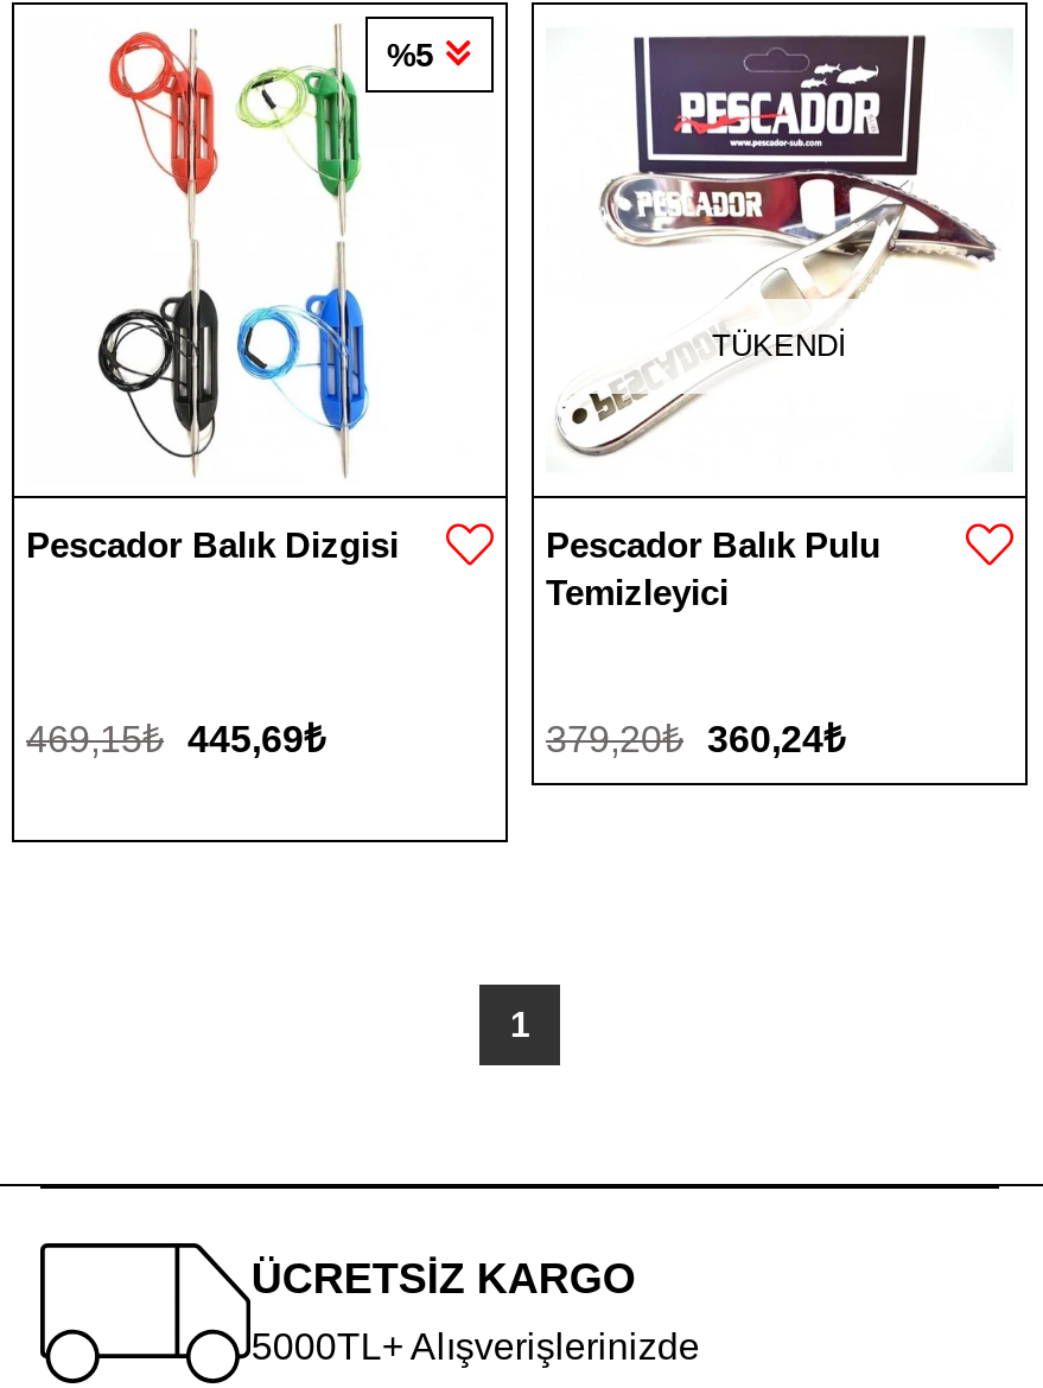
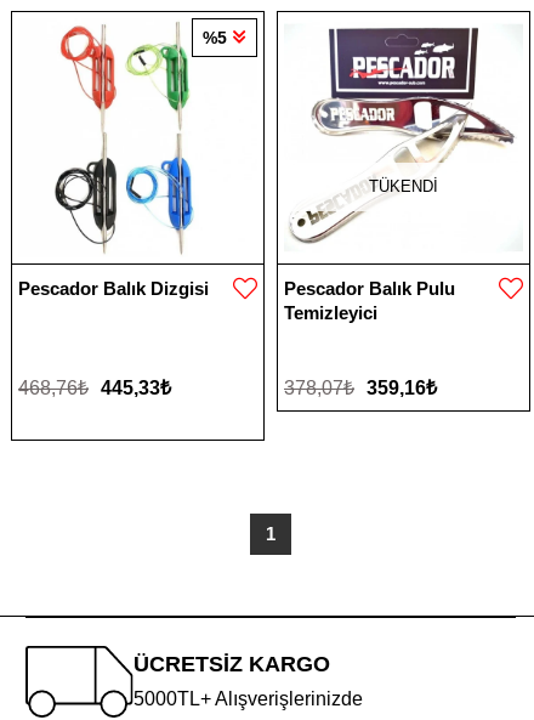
[26,719,164,759] 469,15₺ -> [18,378,89,398] 468,76₺
[187,719,325,759] 445,69₺ -> [101,378,171,398] 445,33₺
[546,719,683,759] 379,20₺ -> [284,378,354,398] 378,07₺
[707,719,845,759] 360,24₺ -> [367,378,437,398] 359,16₺

